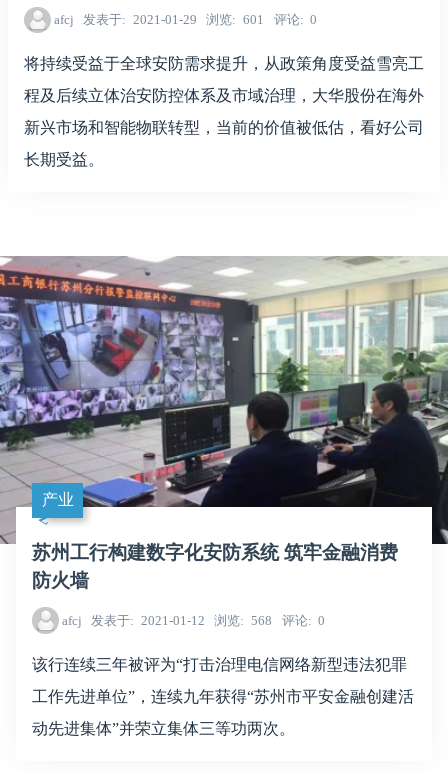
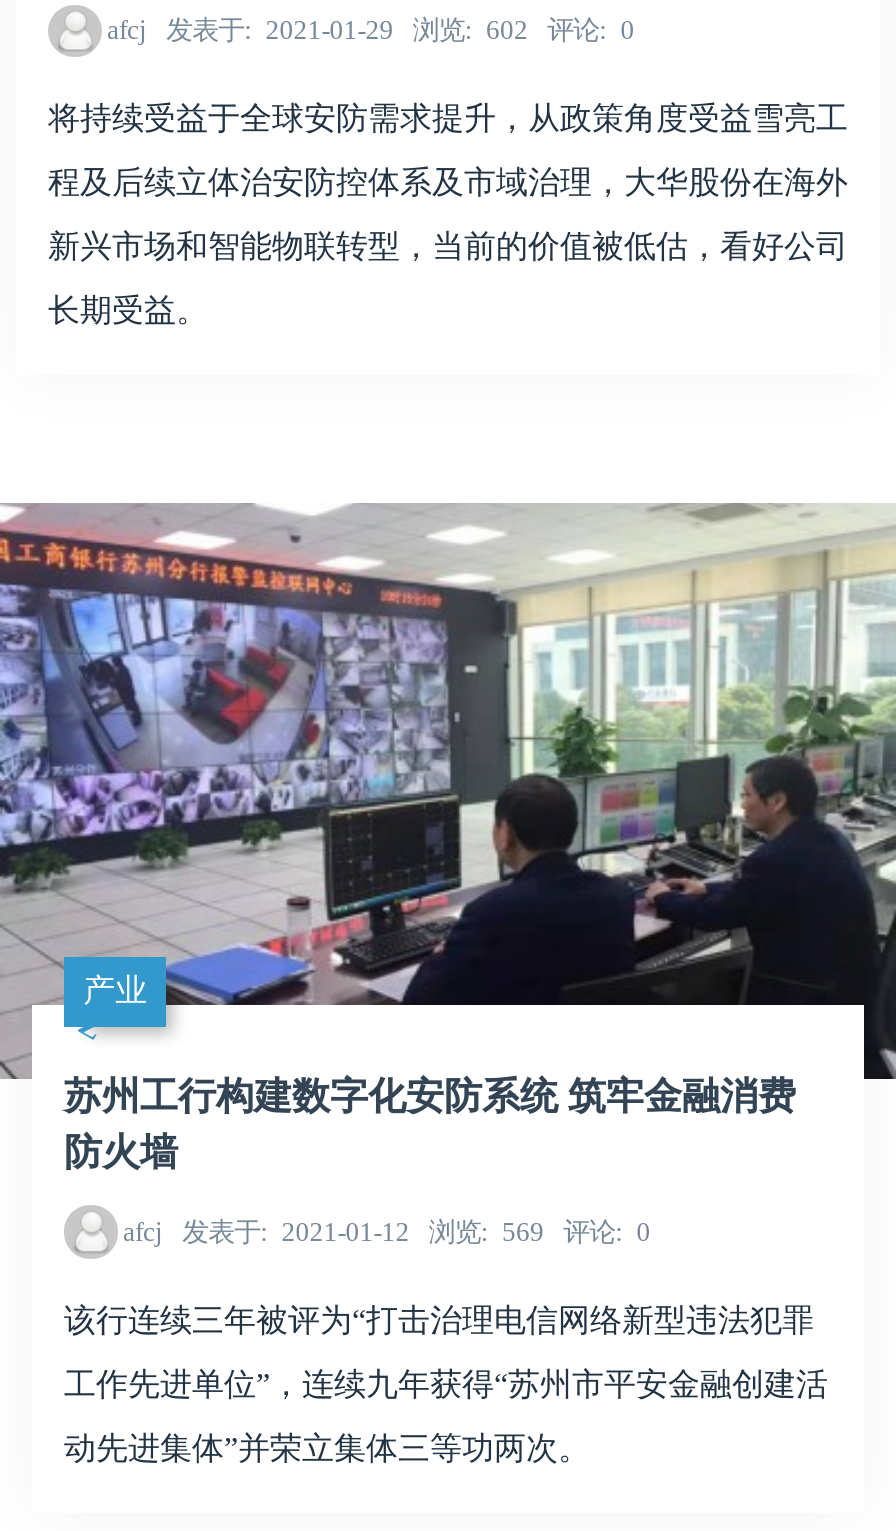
[53,12,317,27] afcj 发表于 2021-01-29 浏览 601 评论 0 -> [107,16,635,46] afcj 发表于 2021-01-29 浏览 602 评论 0
[61,613,325,628] afcj 发表于 2021-01-12 浏览 568 评论 0 -> [123,1217,651,1247] afcj 发表于 2021-01-12 浏览 569 评论 0

